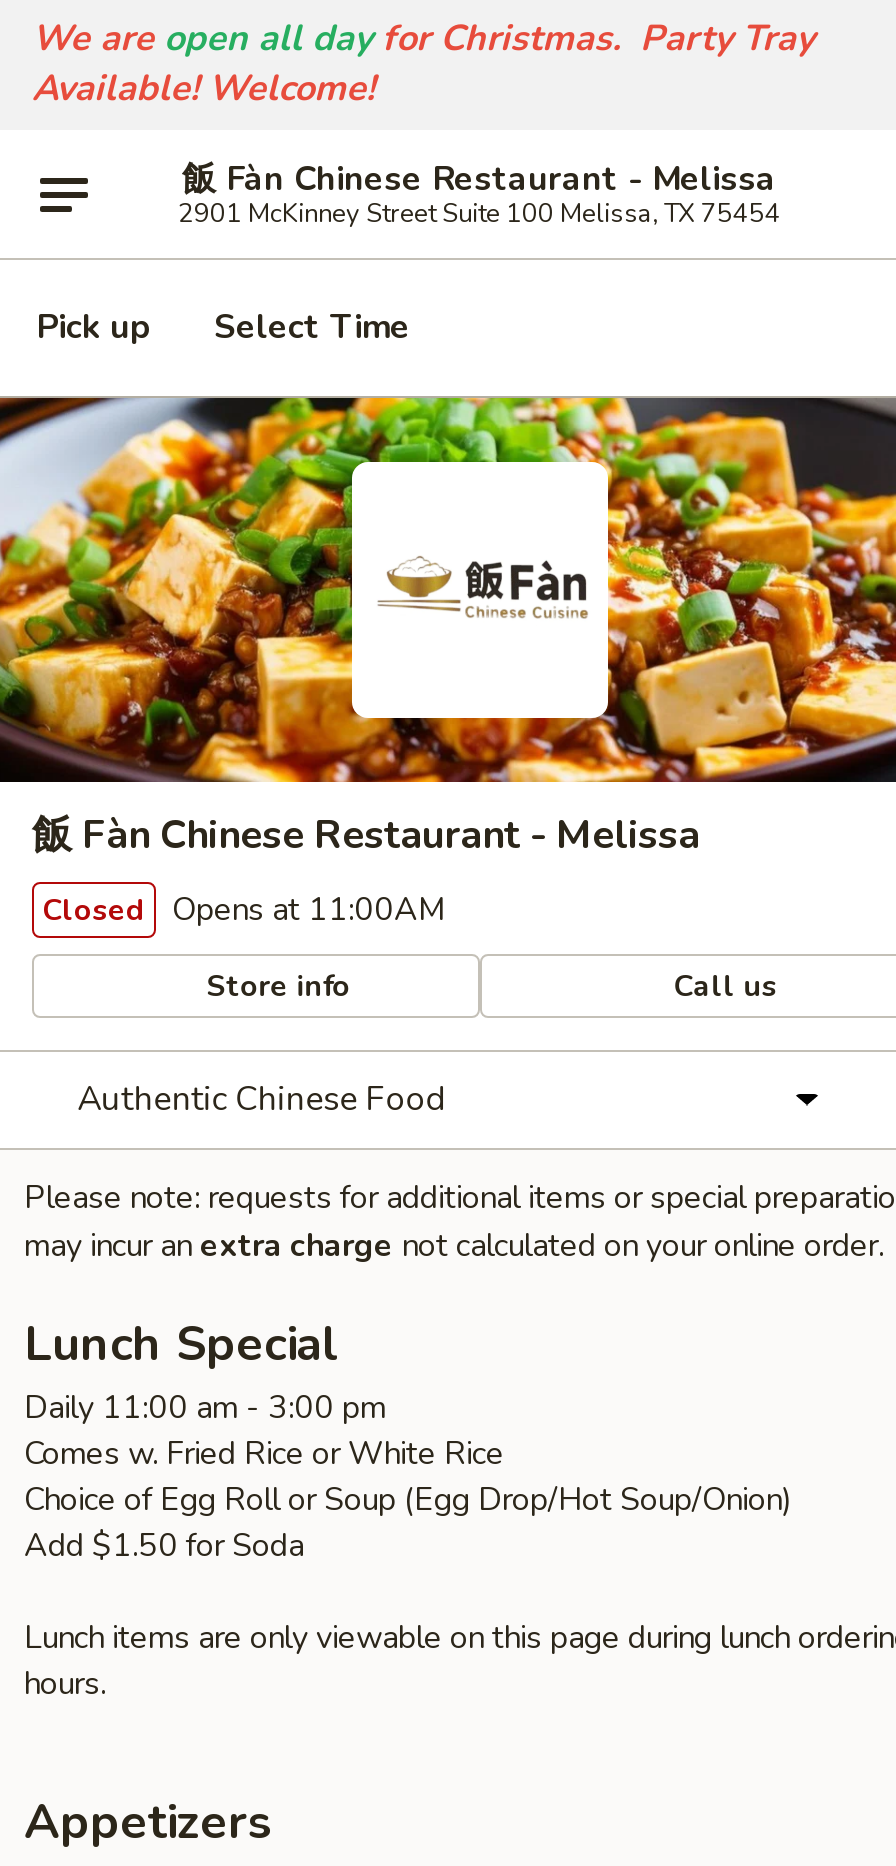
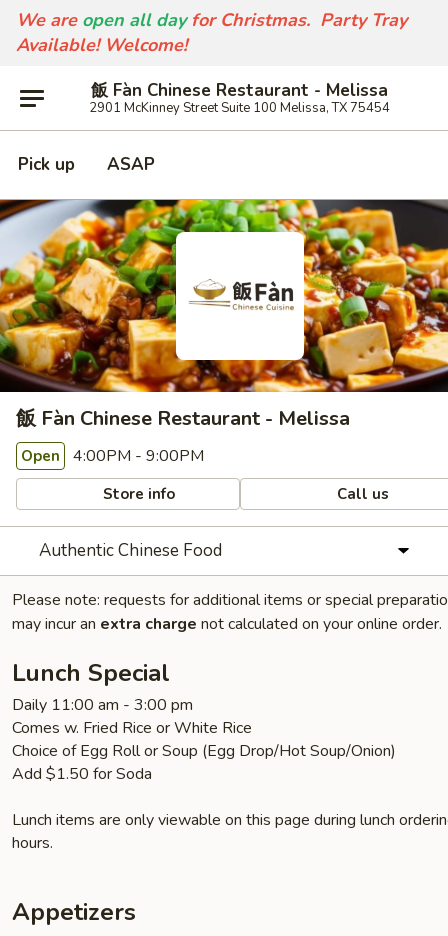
[214,304,410,350] Select Time -> [107,153,155,176] ASAP
[42,888,446,932] Closed Opens at 11:00AM -> [21,445,204,467] Open 4:00PM - 9:00PM

